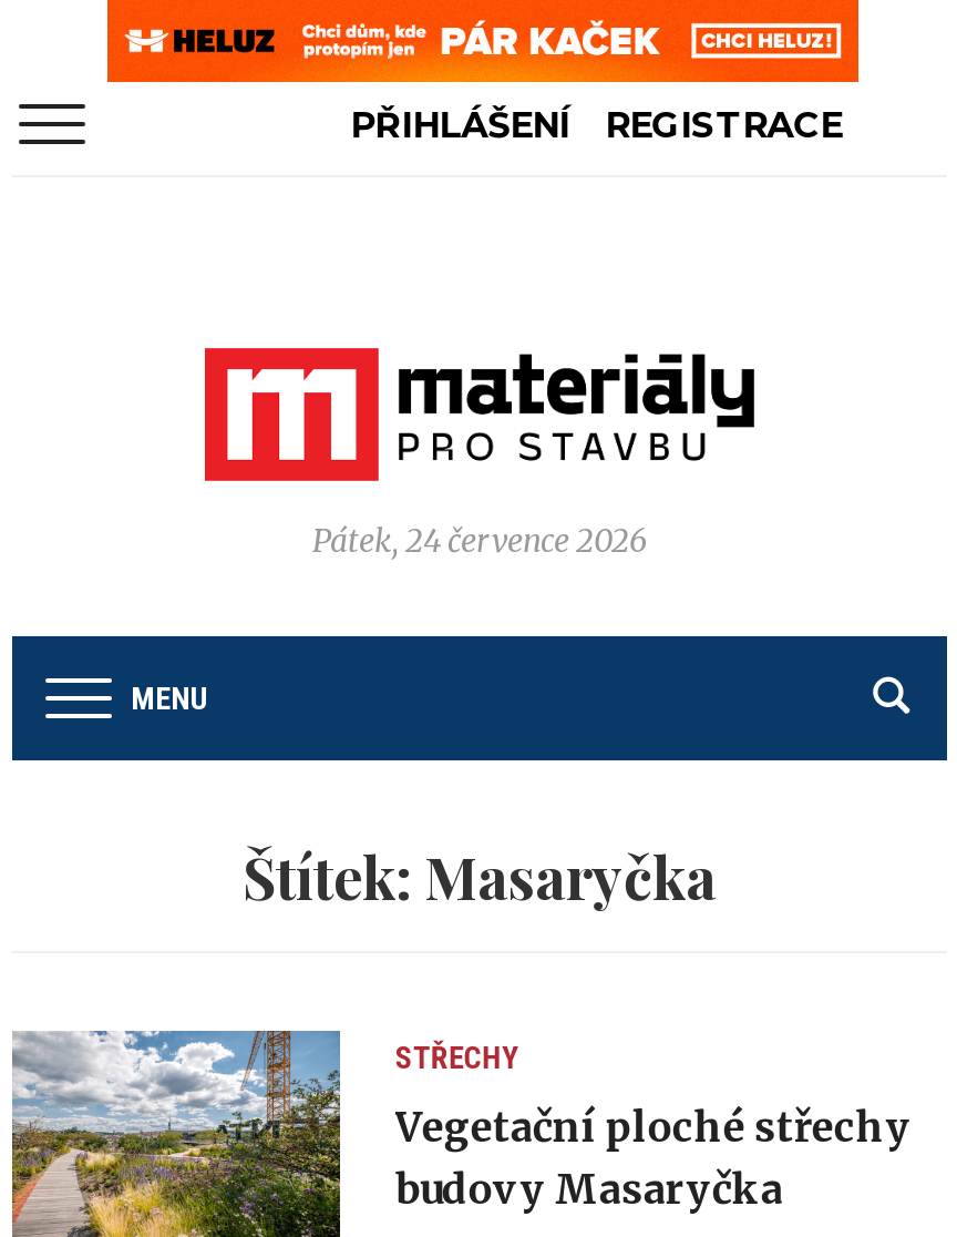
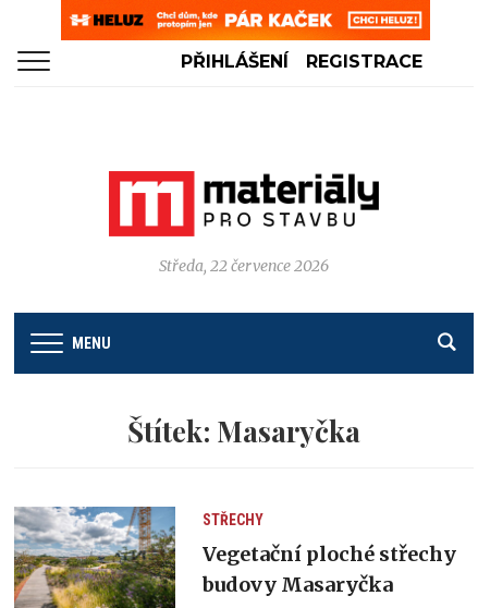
[312,521,647,561] Pátek, 24 července 2026 -> [159,256,329,276] Středa, 22 července 2026

